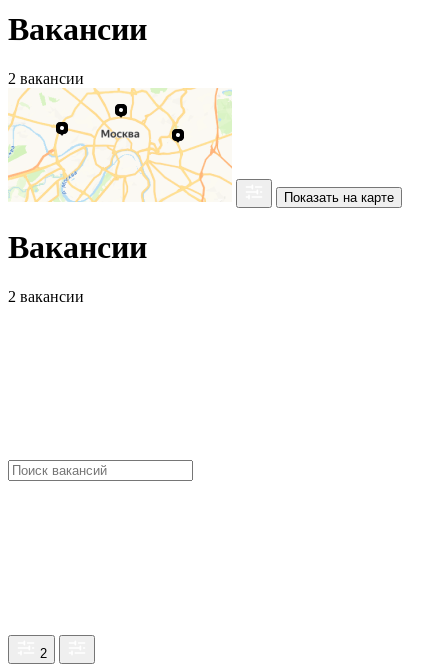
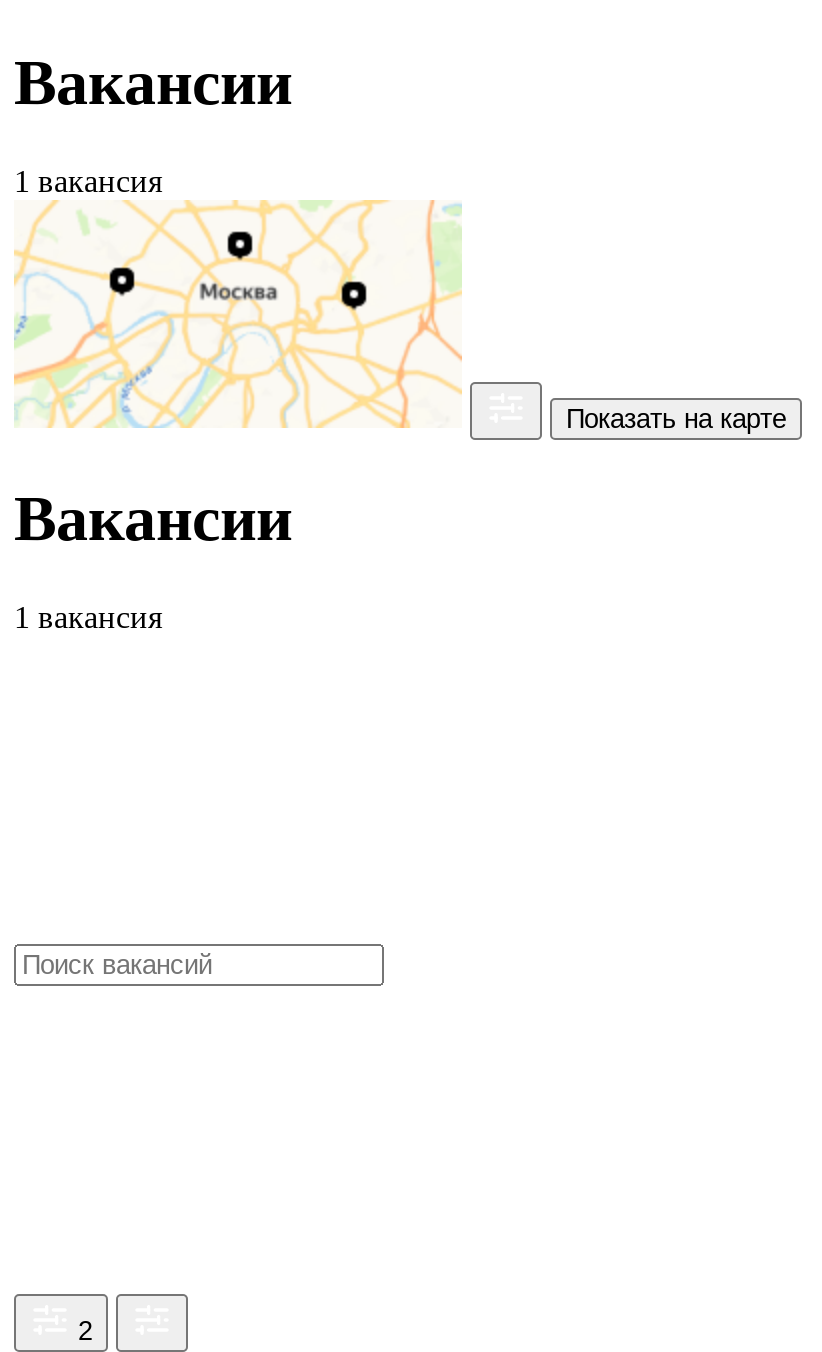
[8,70,84,87] 2 вакансии -> [14,164,162,198] 1 вакансия
[8,288,84,305] 2 вакансии -> [14,599,162,633] 1 вакансия

